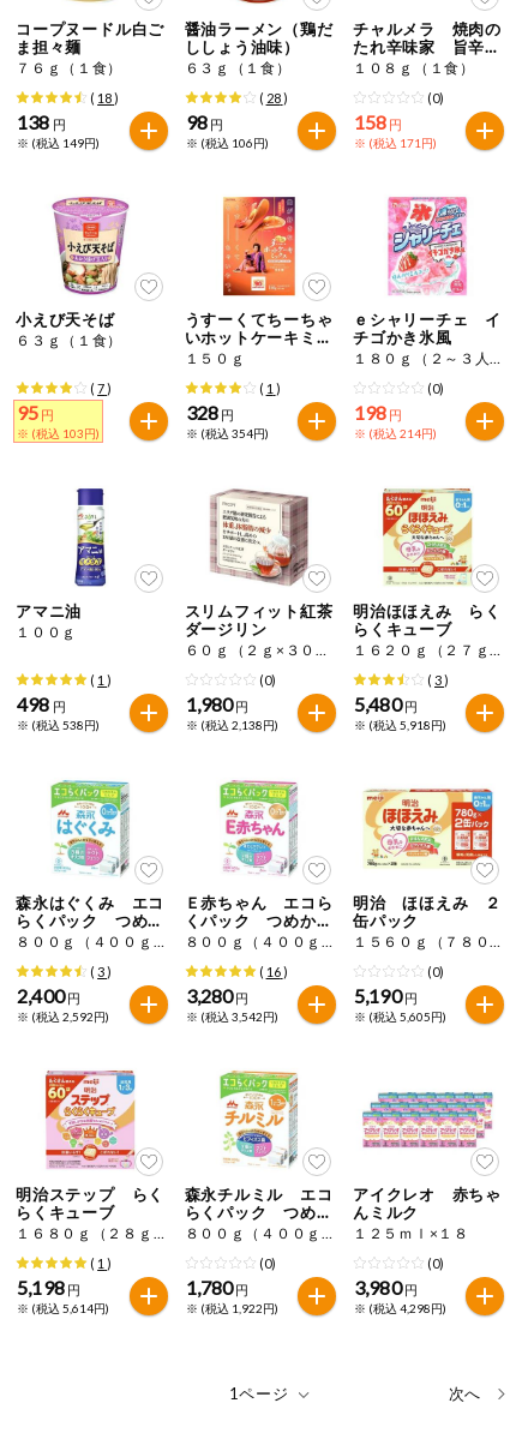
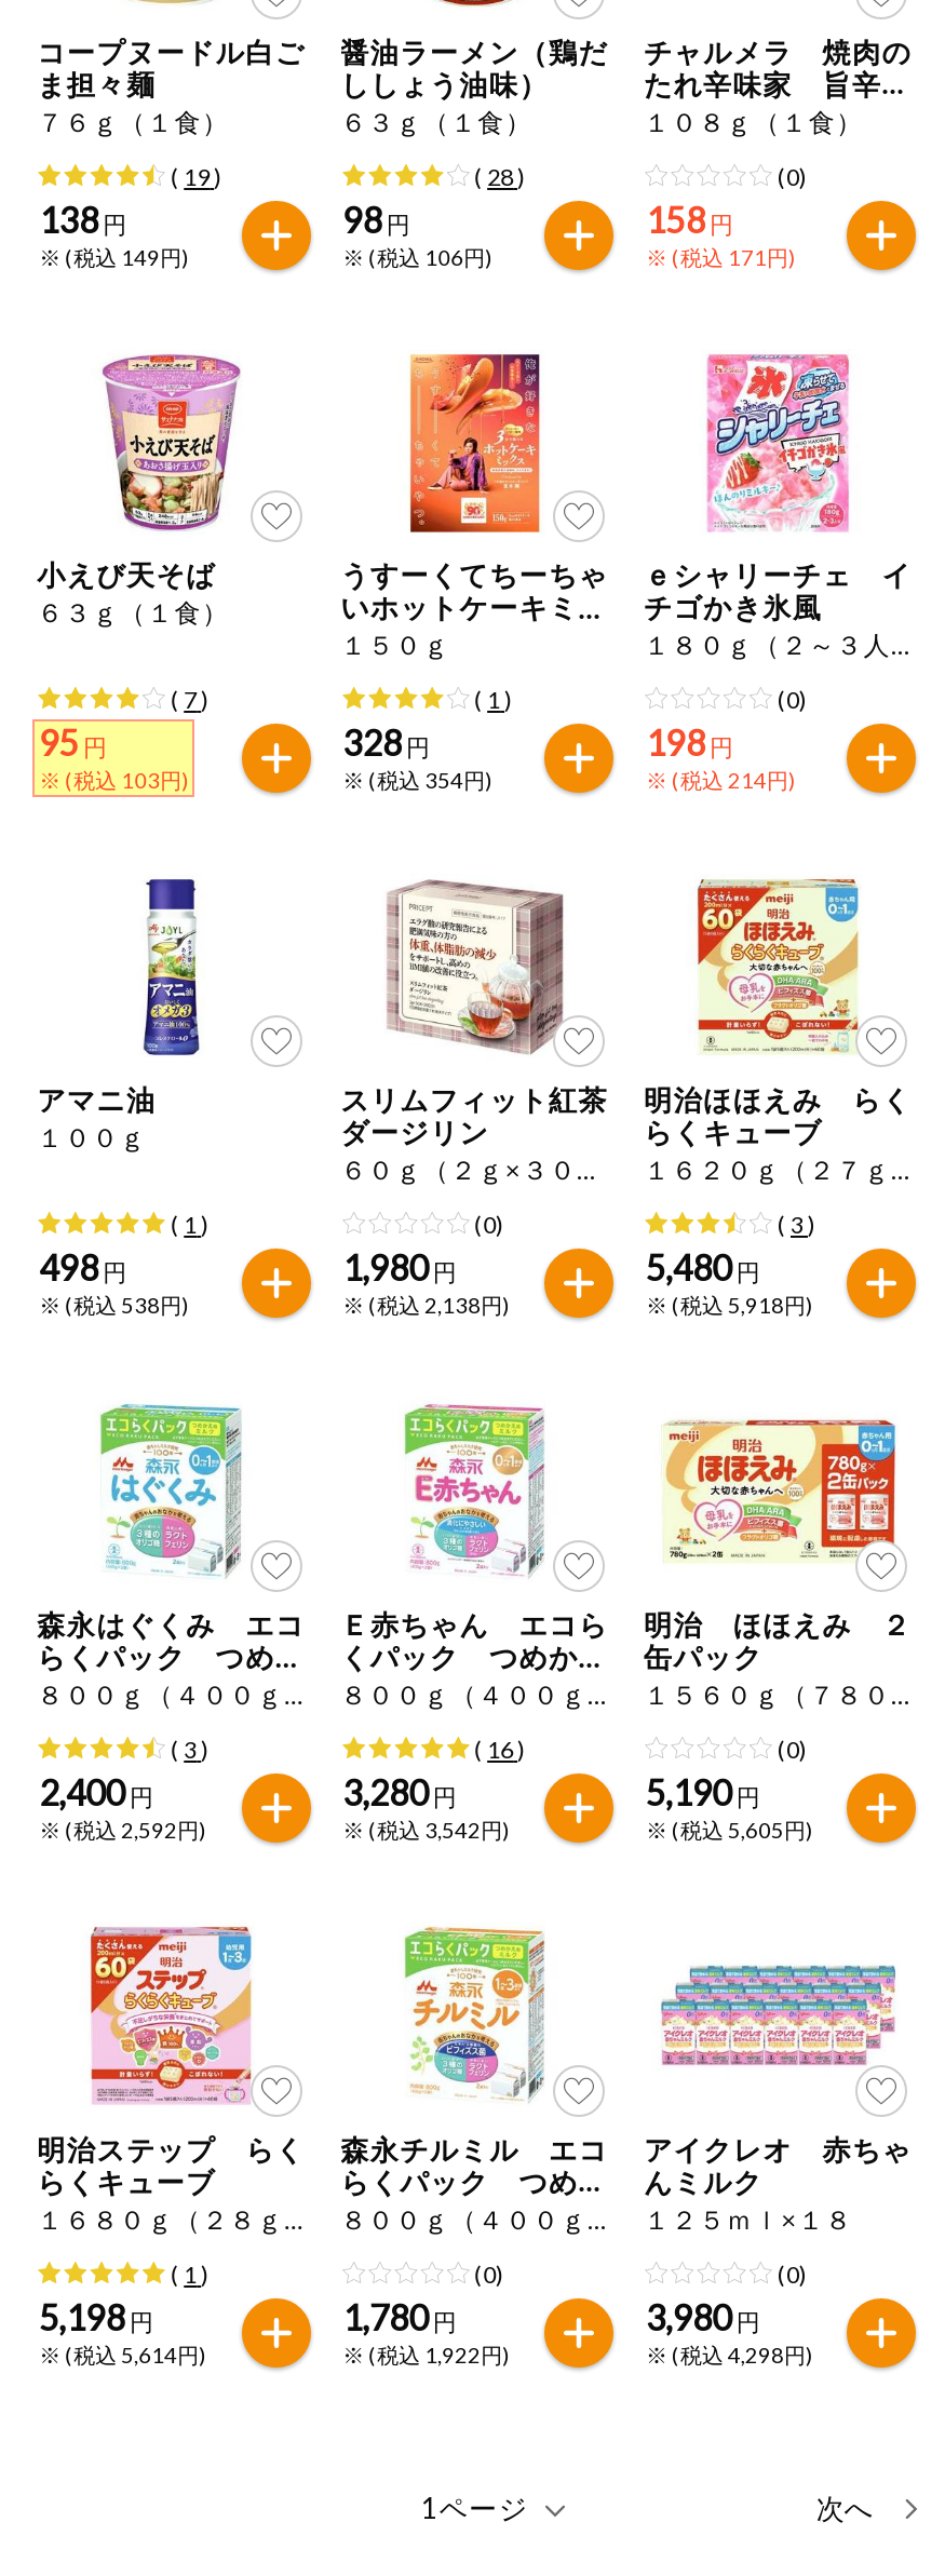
[90,90,119,105] (18 ) -> [171,161,223,189] (19 )

